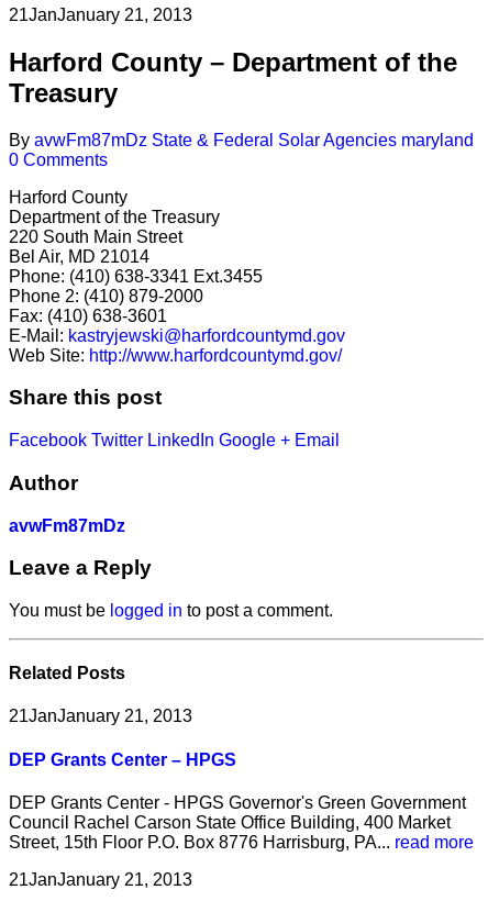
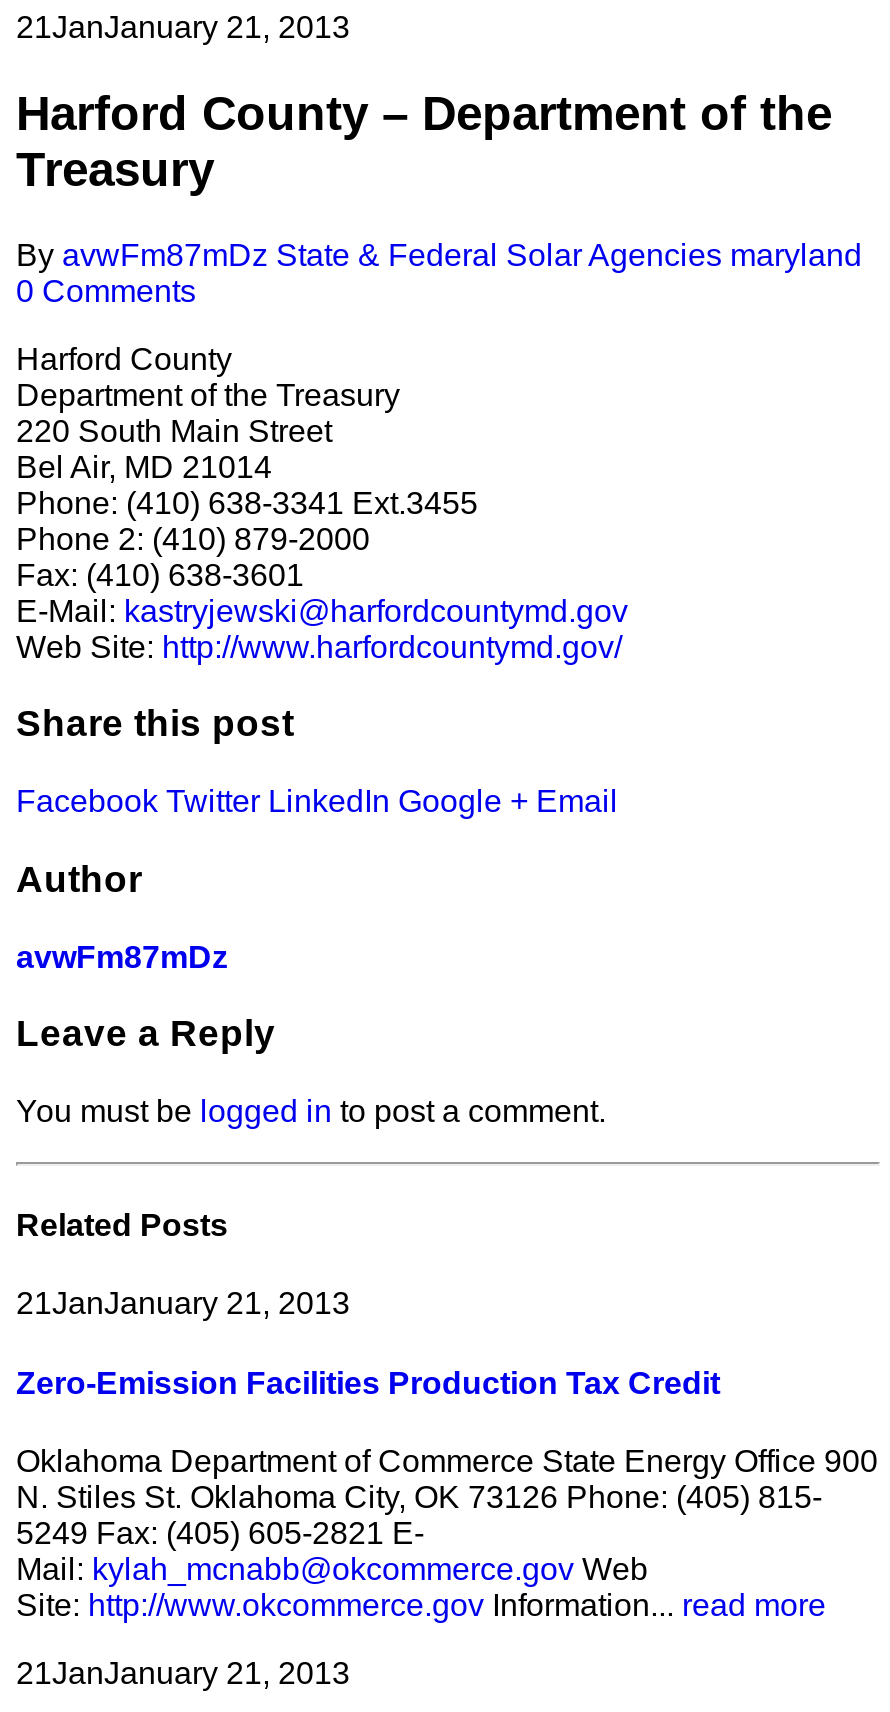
[9,750,236,769] DEP Grants Center – HPGS -> [16,1365,720,1399] Zero-Emission Facilities Production Tax Credit
[9,793,474,852] DEP Grants Center - HPGS Governor's Green Government | Council Rachel Carson State Office Building, 400 Market | Street, 15th Floor P.O. Box 8776 Harrisburg, PA... read more -> [16,1444,878,1622] Oklahoma Department of Commerce State Energy Office 900 | N. Stiles St. Oklahoma City, OK 73126 Phone: (405) 815- | 5249 Fax: (405) 605-2821 E- | Mail: kylah_mcnabb@okcommerce.gov Web | Site: http://www.okcommerce.gov Information... read more

